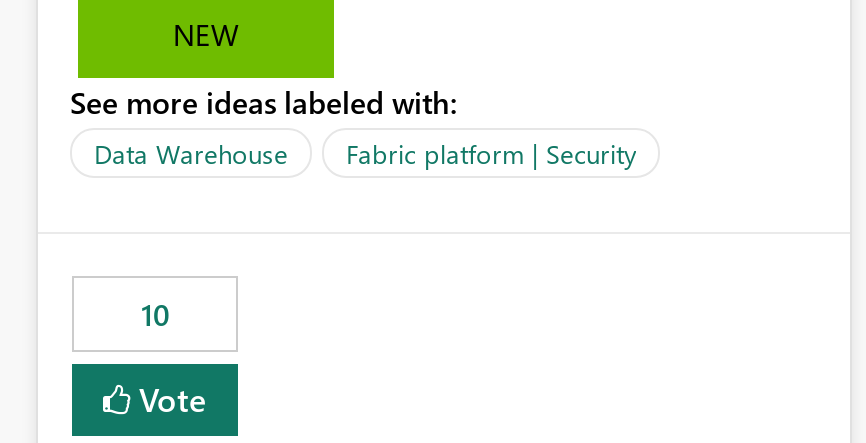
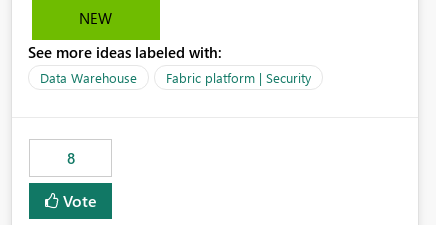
[141,295,169,335] 10 -> [66,148,74,168] 8

